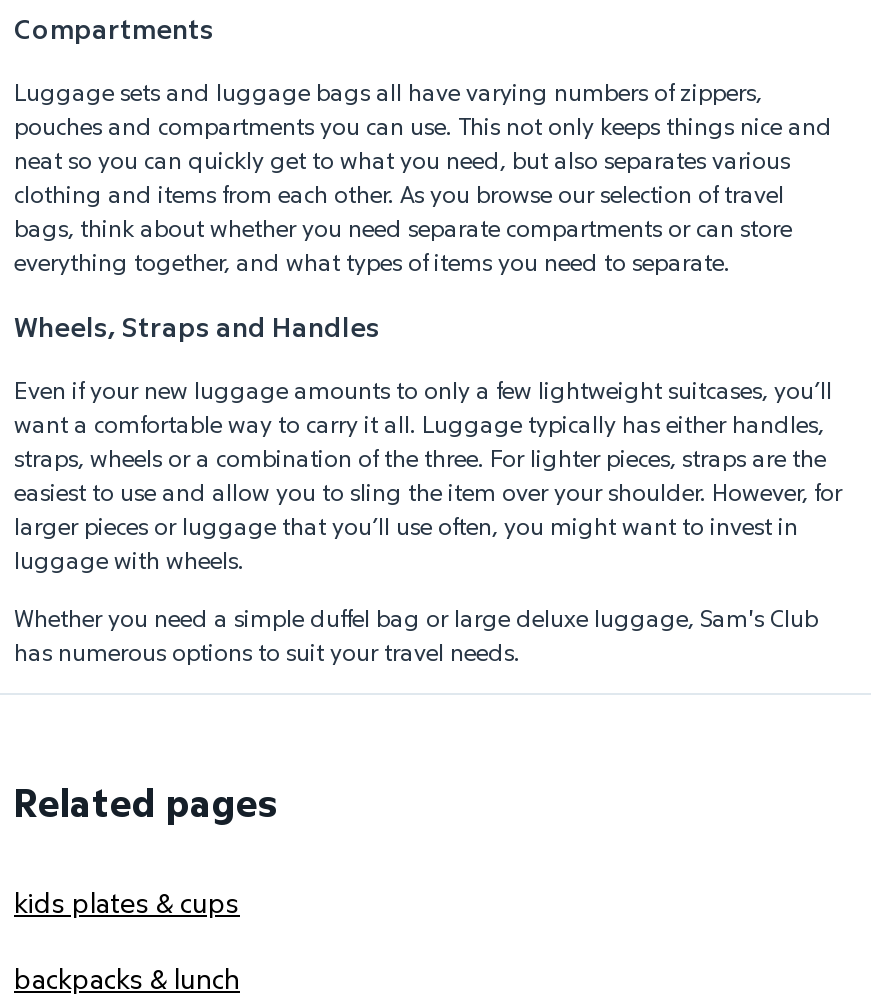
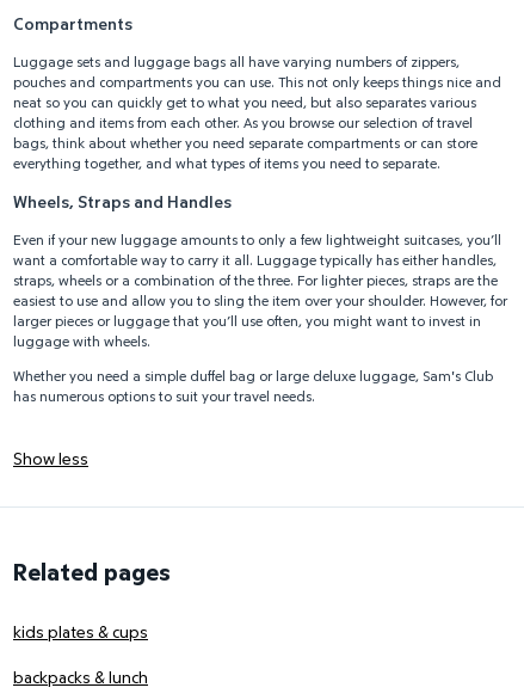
none -> [13,447,88,470] Show less

